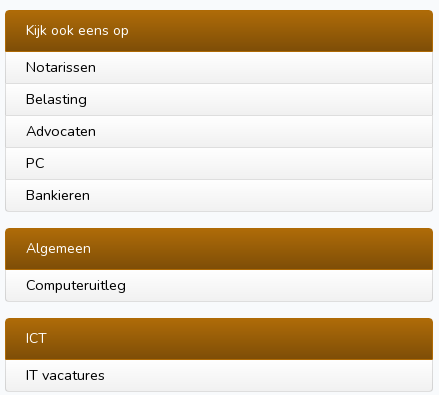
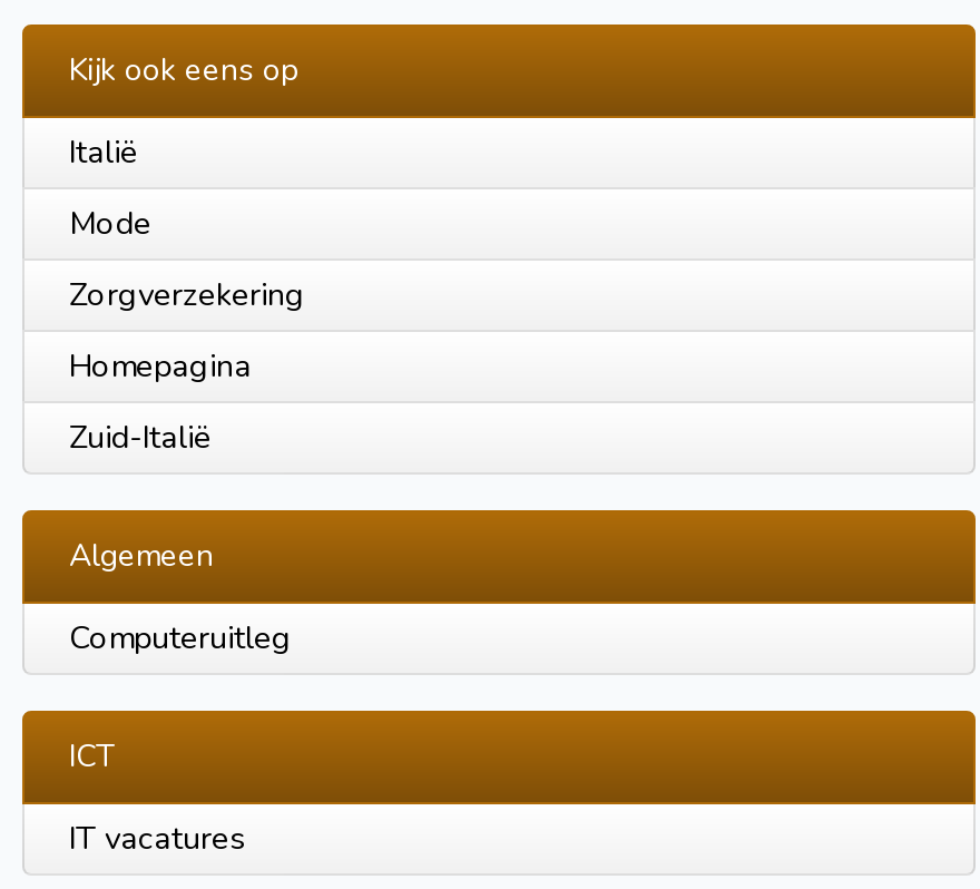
[26,57,96,77] Notarissen -> [69,130,138,174] Italië
[26,89,87,109] Belasting -> [69,201,151,246] Mode
[26,121,96,141] Advocaten -> [69,272,305,317] Zorgverzekering
[26,153,45,173] PC -> [69,344,252,388] Homepagina
[26,185,90,205] Bankieren -> [69,415,212,459] Zuid-Italië

